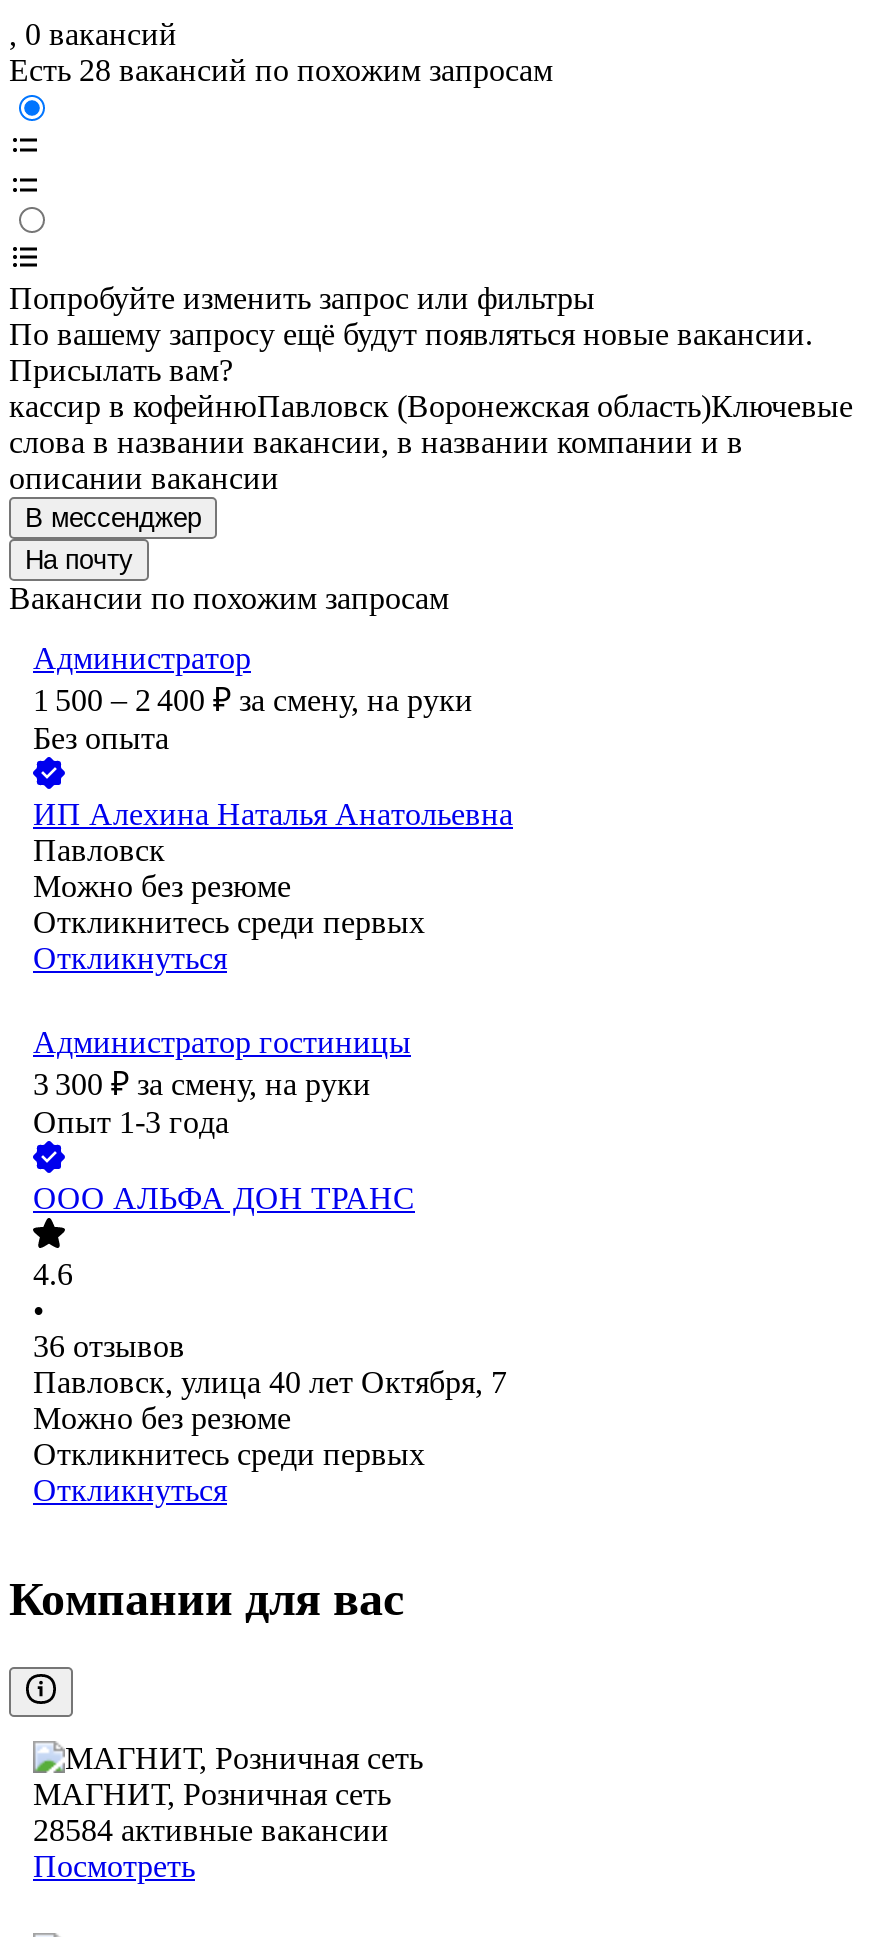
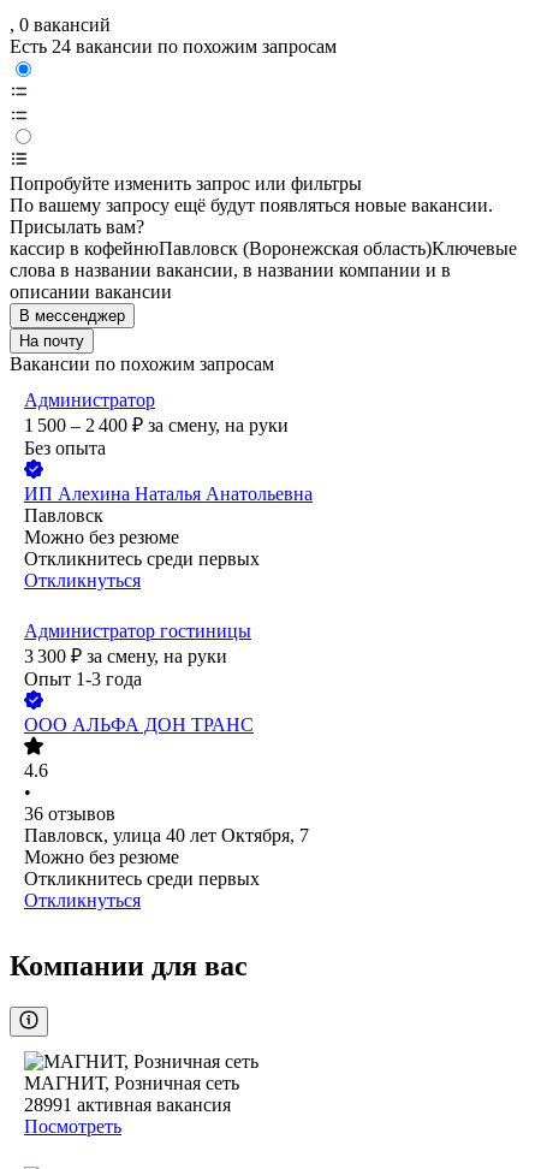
[9,54,553,88] Есть 28 вакансий по похожим запросам -> [10,37,337,57] Есть 24 вакансии по похожим запросам
[33,1814,389,1848] 28584 активные вакансии -> [24,1095,231,1115] 28991 активная вакансия

